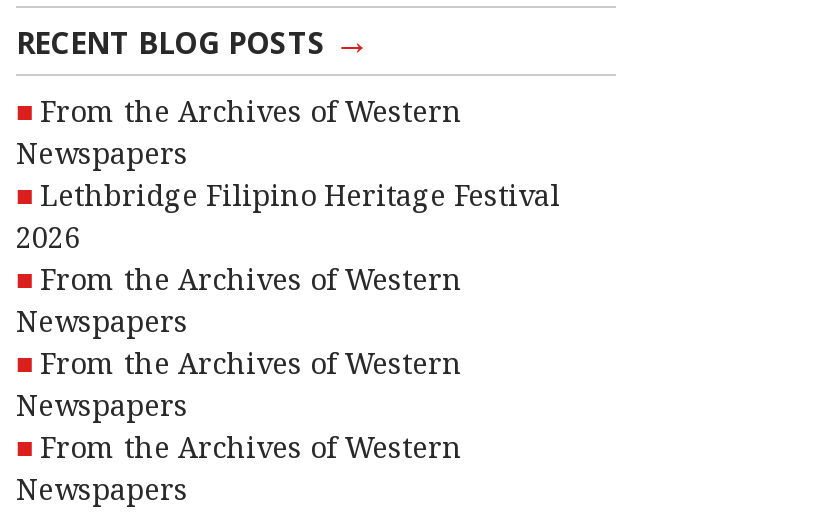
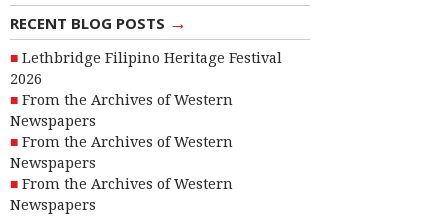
[16,96,462,170] From the Archives of Western | Newspapers -> none

